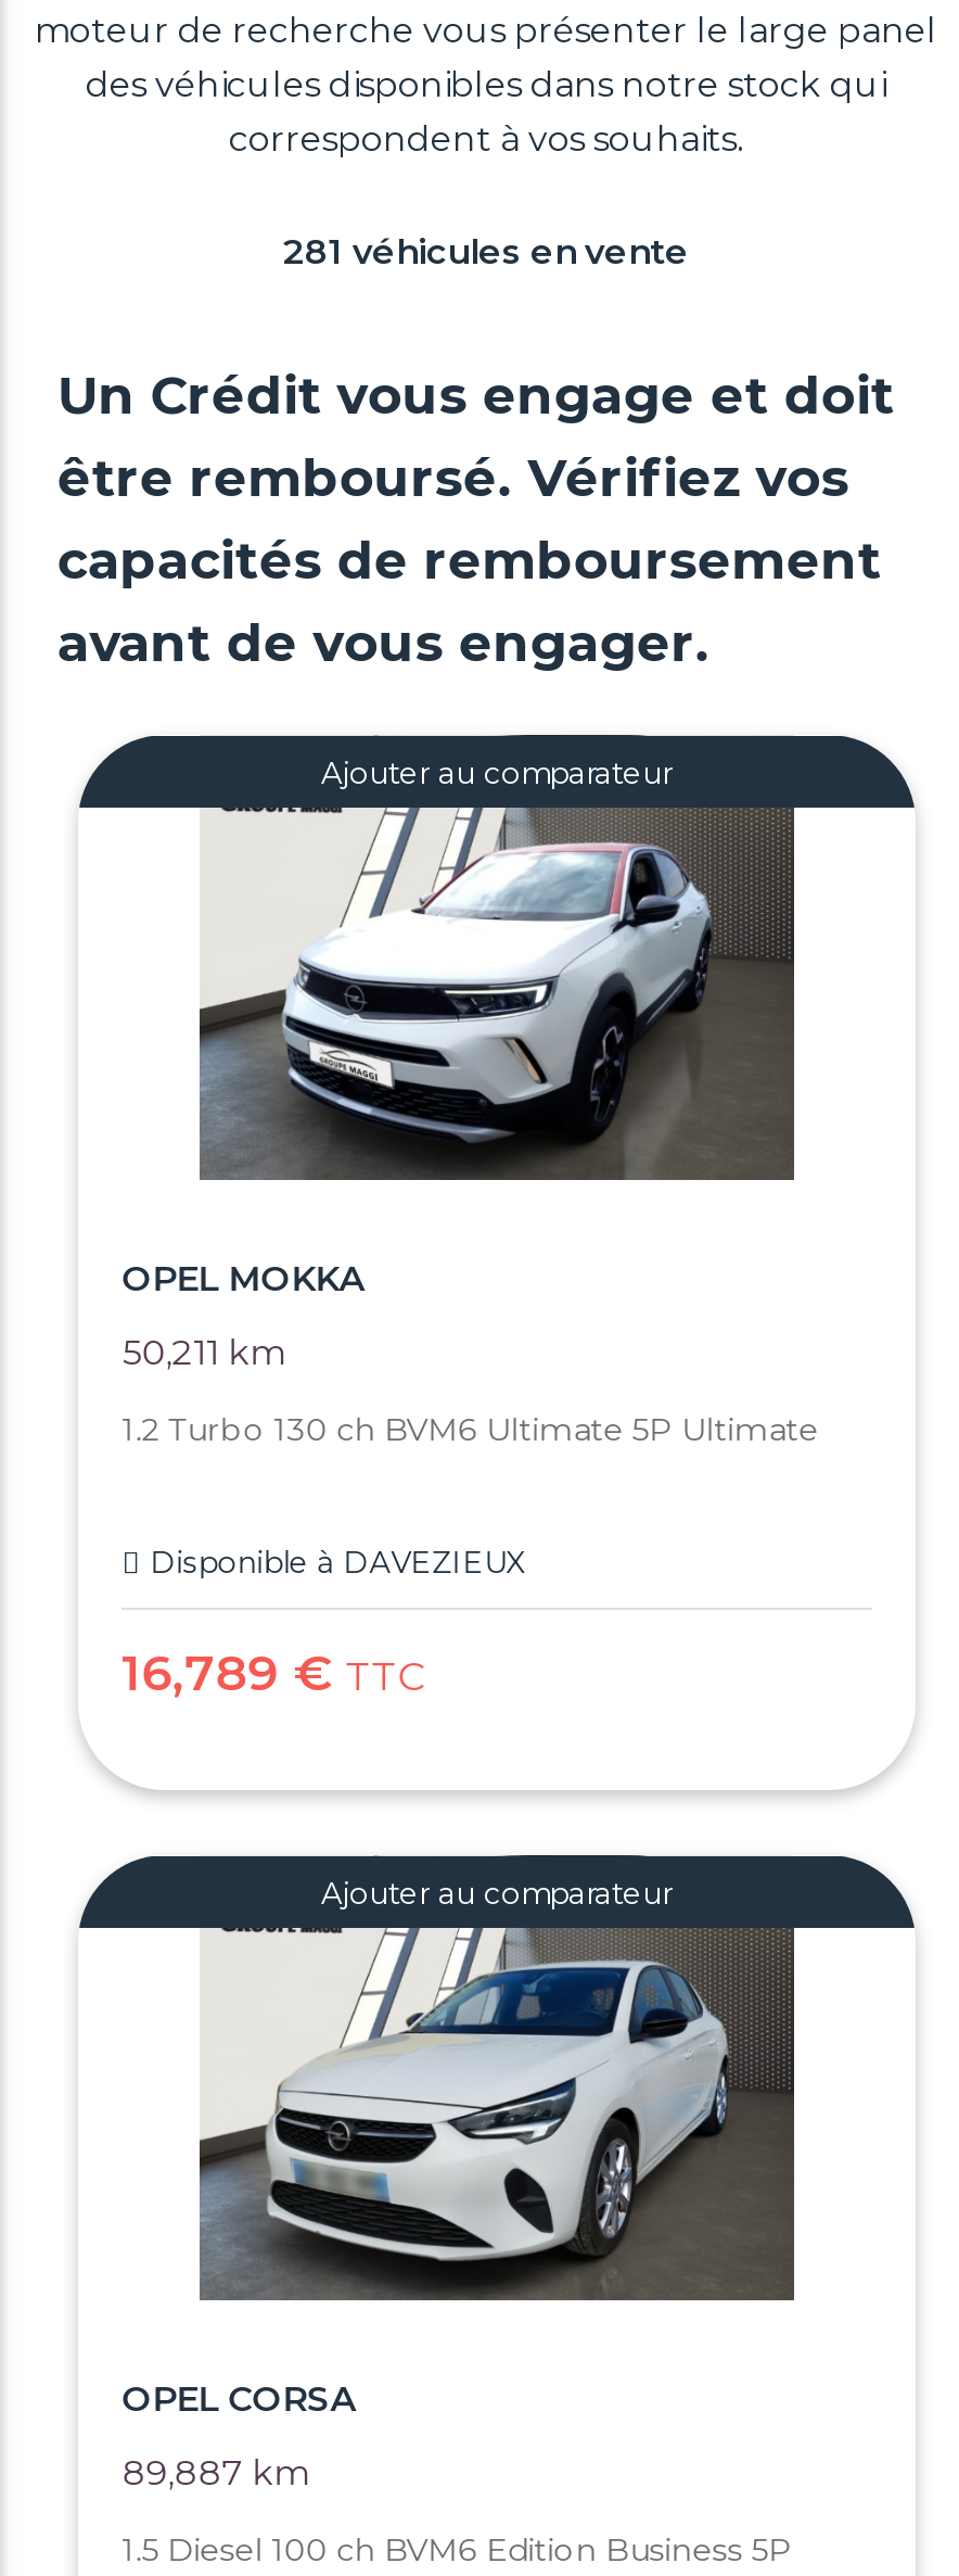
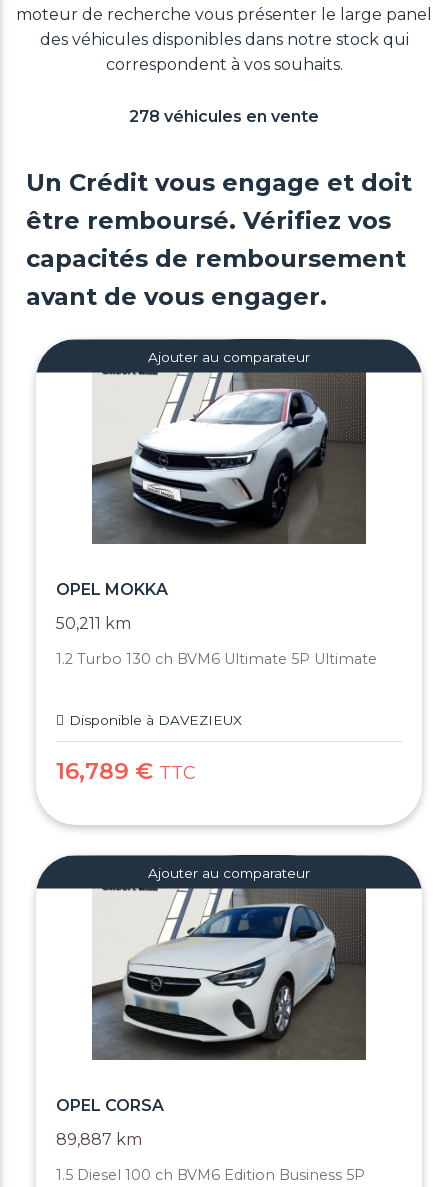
[283,231,689,272] 281 véhicules en vente -> [129,107,319,126] 278 véhicules en vente

